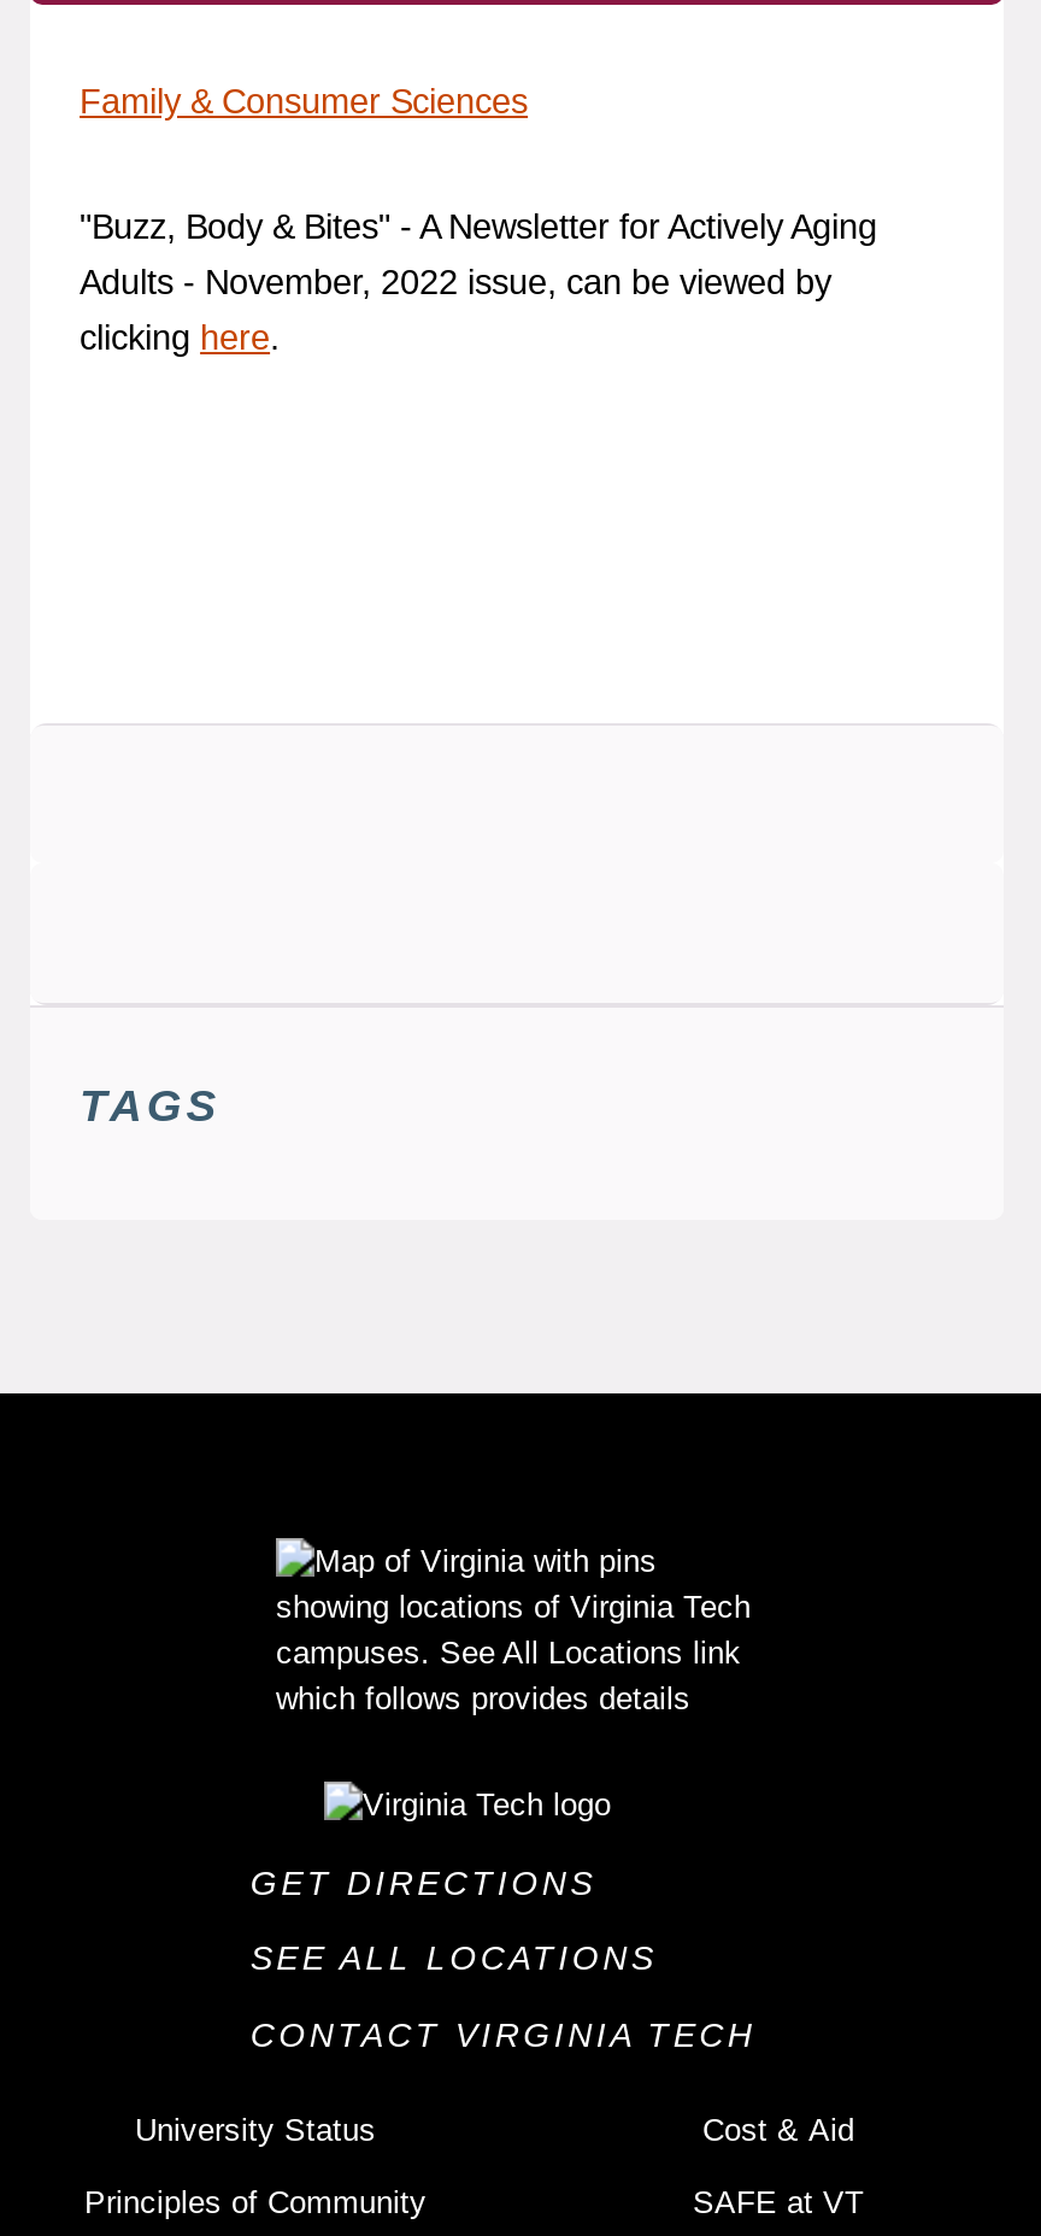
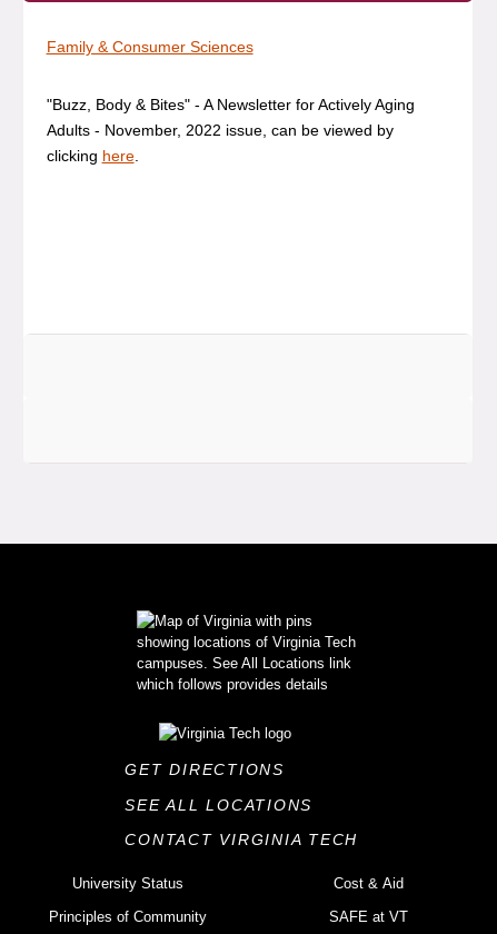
[80,1079,221,1129] TAGS -> none

